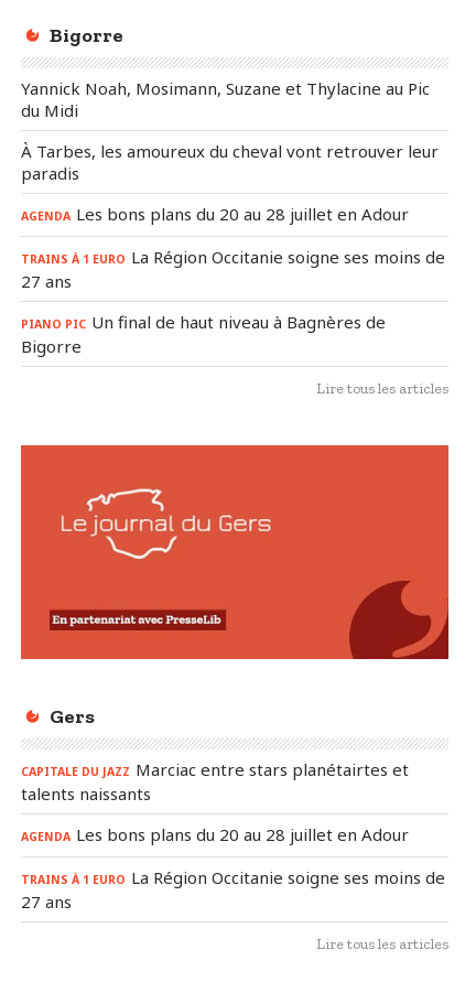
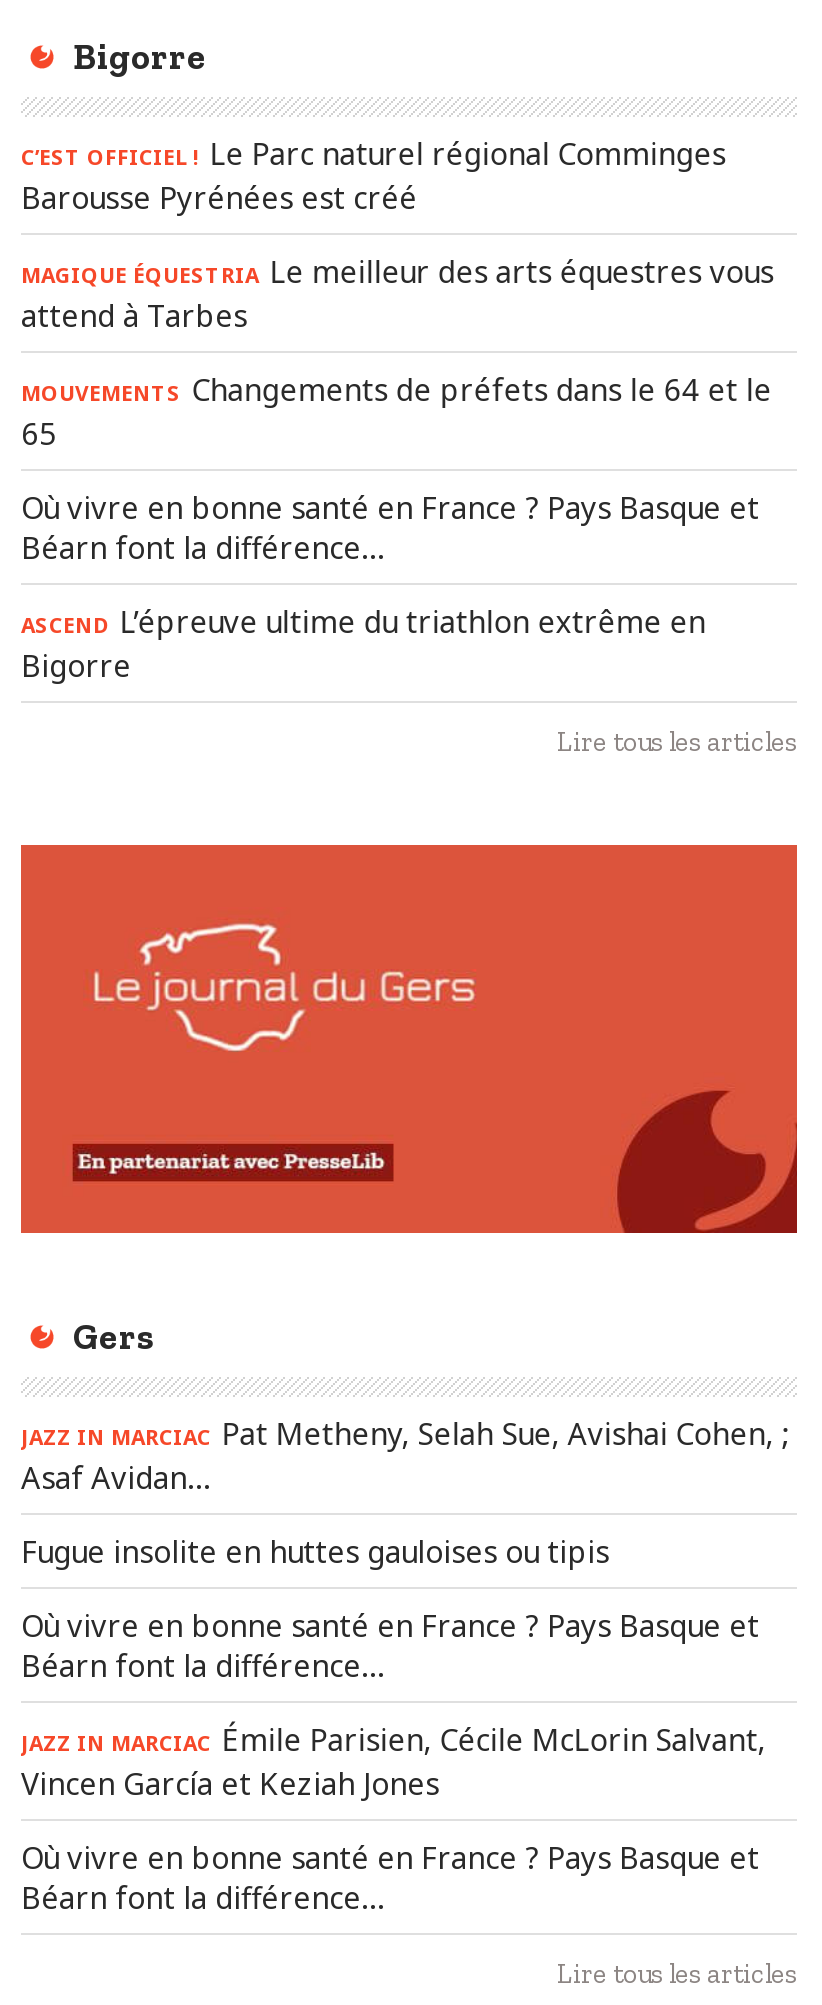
[21,77,430,121] Yannick Noah, Mosimann, Suzane et Thylacine au Pic | du Midi -> [21,132,725,216] C’EST OFFICIEL ! Le Parc naturel régional Comminges | Barousse Pyrénées est créé
[21,139,439,184] À Tarbes, les amoureux du cheval vont retrouver leur | paradis -> [21,250,773,334] MAGIQUE ÉQUESTRIA Le meilleur des arts équestres vous | attend à Tarbes
[21,202,409,224] AGENDA Les bons plans du 20 au 28 juillet en Adour -> [21,368,771,452] MOUVEMENTS Changements de préfets dans le 64 et le | 65
[21,245,445,292] TRAINS À 1 EURO La Région Occitanie soigne ses moins de | 27 ans -> [21,486,759,566] Où vivre en bonne santé en France ? Pays Basque et | Béarn font la différence…
[21,310,386,332] PIANO PIC Un final de haut niveau à Bagnères de -> [21,600,705,640] ASCEND L’épreuve ultime du triathlon extrême en
[21,758,445,912] CAPITALE DU JAZZ Marciac entre stars planétairtes et | talents naissants | AGENDA Les bons plans du 20 au 28 juillet en Adour | TRAINS À 1 EURO La Région Occitanie soigne ses moins de | 27 ans -> [21,1412,787,1916] JAZZ IN MARCIAC Pat Metheny, Selah Sue, Avishai Cohen, ; | Asaf Avidan… | Fugue insolite en huttes gauloises ou tipis | Où vivre en bonne santé en France ? Pays Basque et | Béarn font la différence… | JAZZ IN MARCIAC Émile Parisien, Cécile McLorin Salvant, | Vincen García et Keziah Jones | Où vivre en bonne santé en France ? Pays Basque et | Béarn font la différence…

